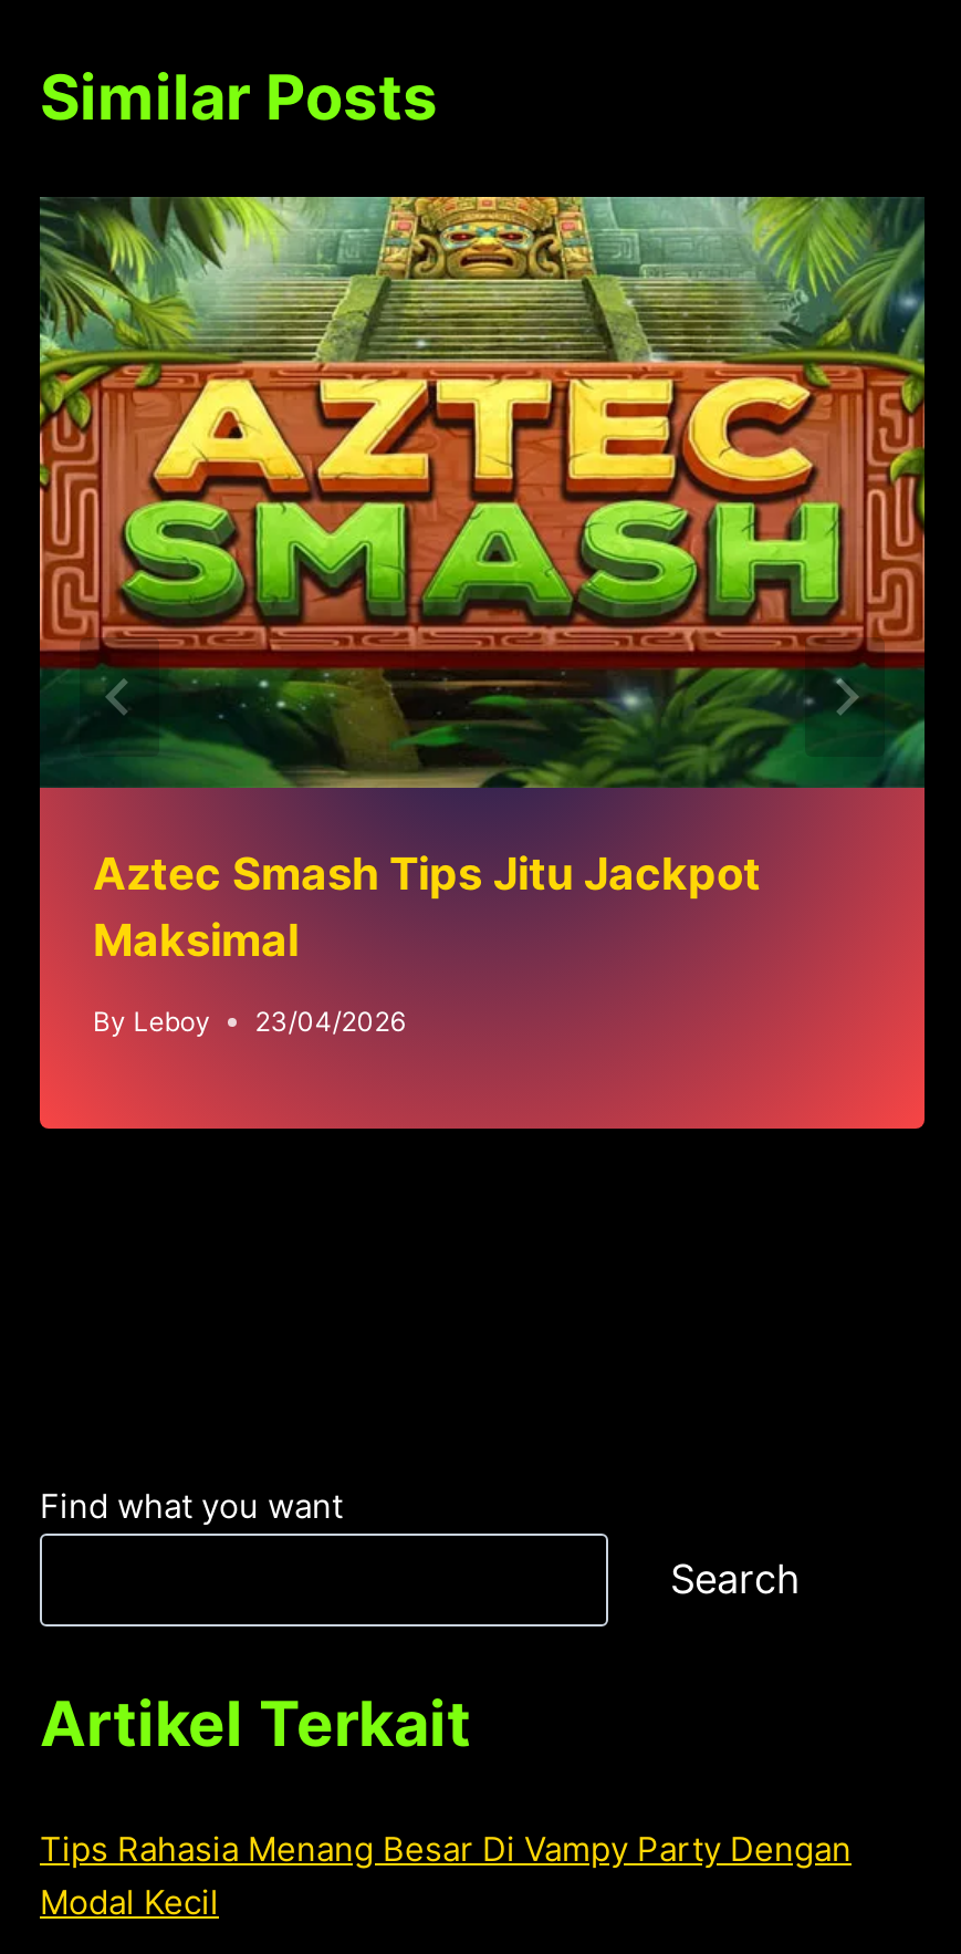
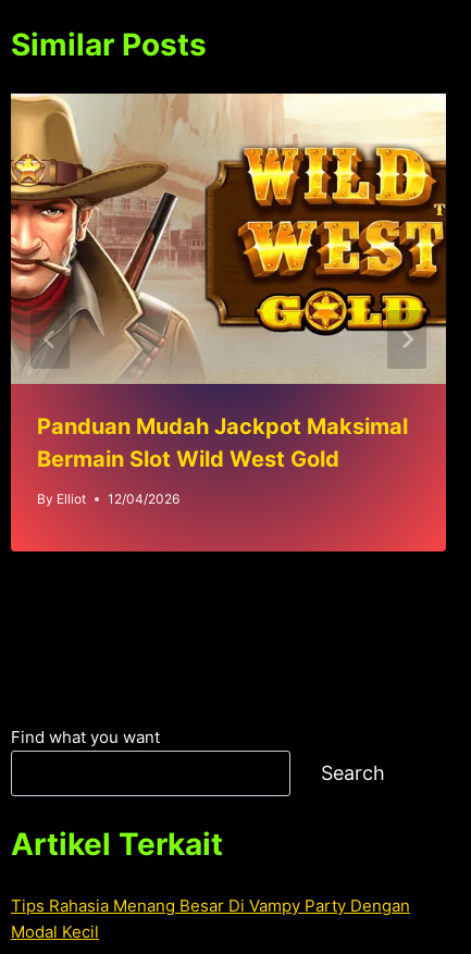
[38,195,927,967] [image] | Aztec Smash Tips Jitu Jackpot | Maksimal -> [10,92,447,472] [image] | Panduan Mudah Jackpot Maksimal | Bermain Slot Wild West Gold
[93,1005,405,1038] By Leboy | 23/04/2026 -> [37,491,180,507] By Elliot | 12/04/2026

